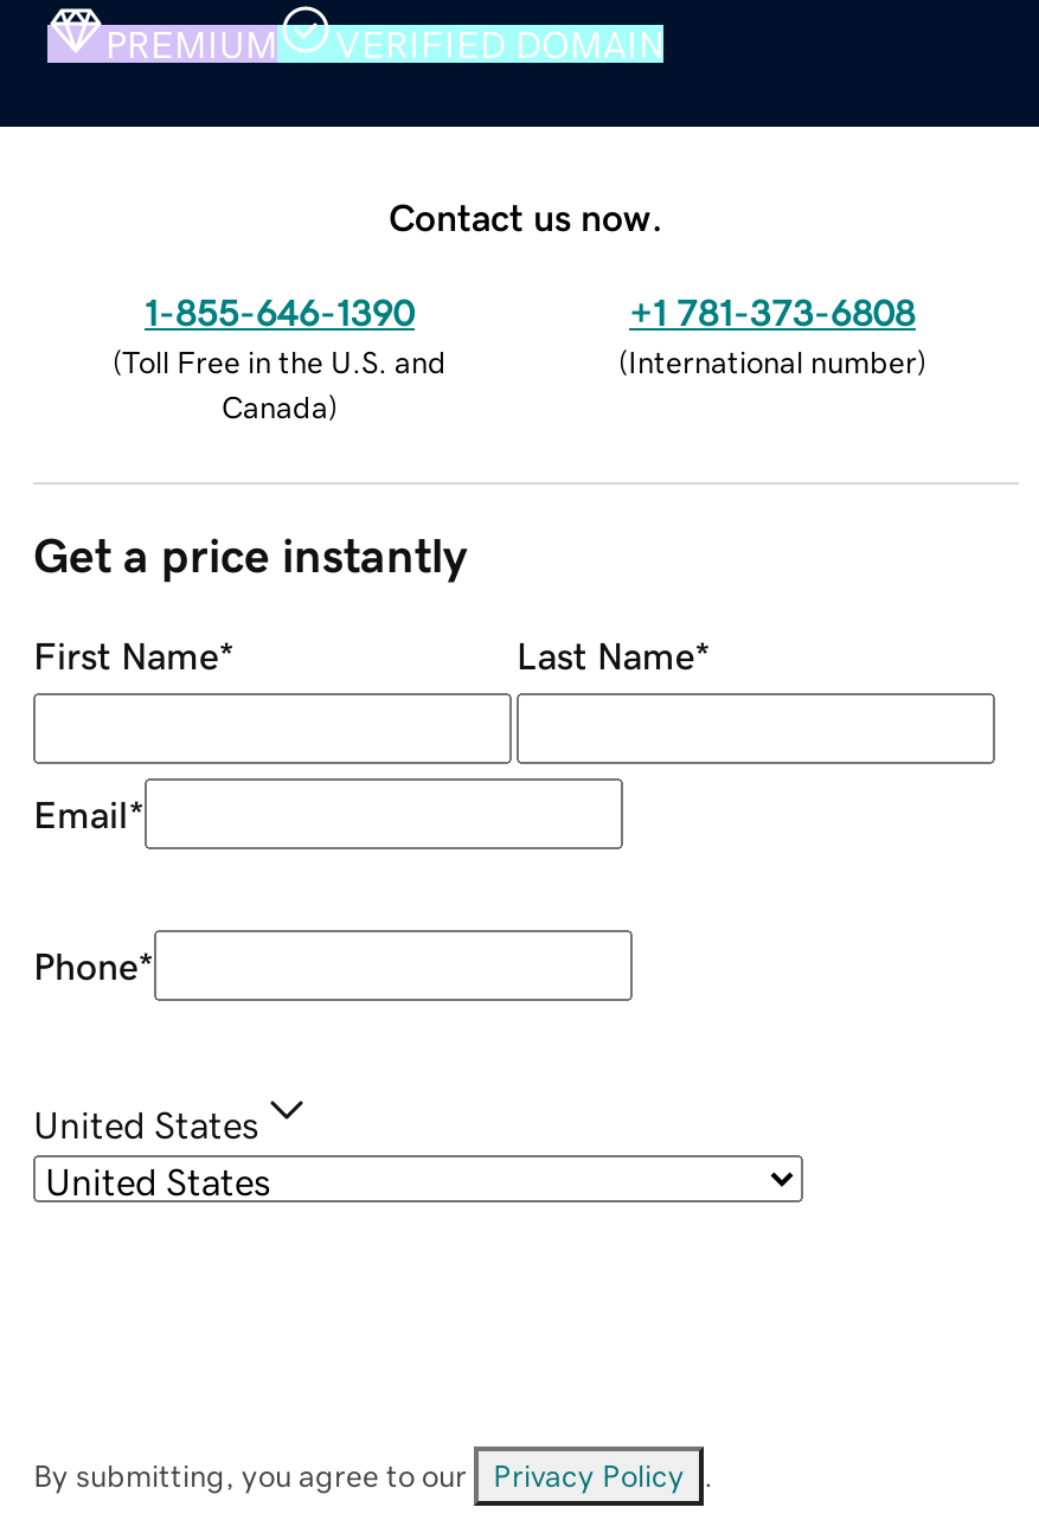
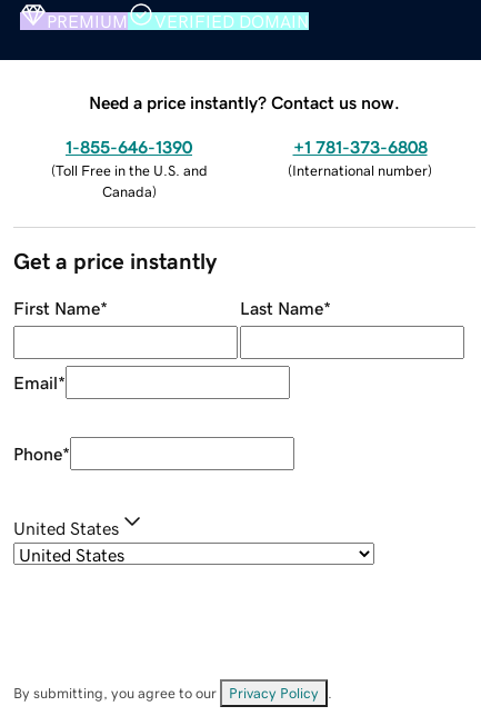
[389,197,663,235] Contact us now. -> [89,93,400,111] Need a price instantly? Contact us now.

